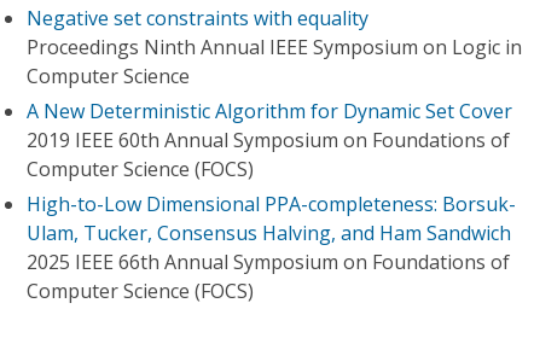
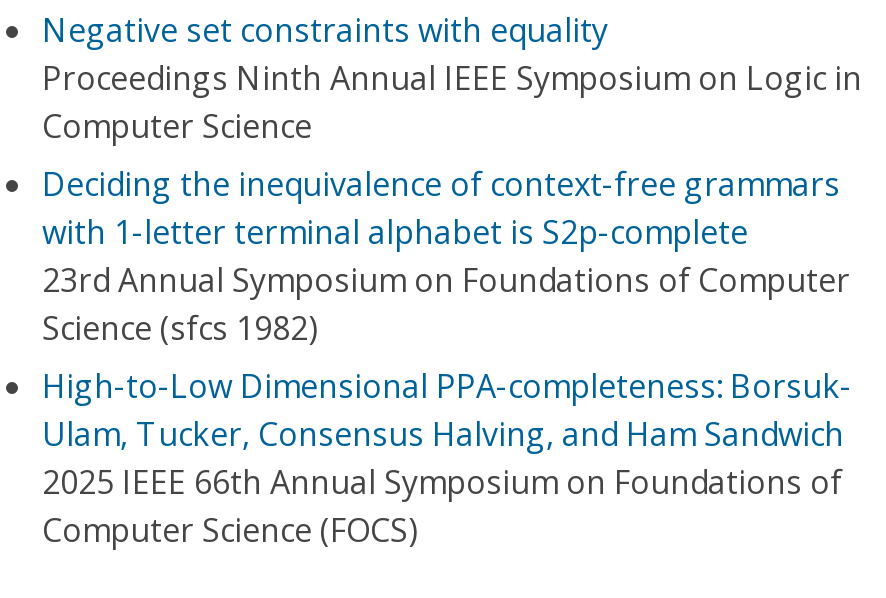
[27,98,512,182] A New Deterministic Algorithm for Dynamic Set Cover | 2019 IEEE 60th Annual Symposium on Foundations of | Computer Science (FOCS) -> [42,162,850,350] Deciding the inequivalence of context-free grammars | with 1-letter terminal alphabet is S2p-complete | 23rd Annual Symposium on Foundations of Computer | Science (sfcs 1982)

